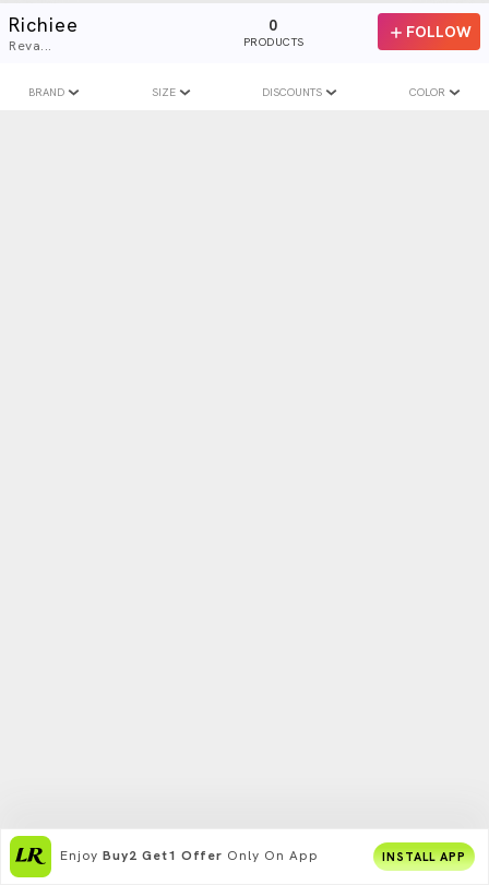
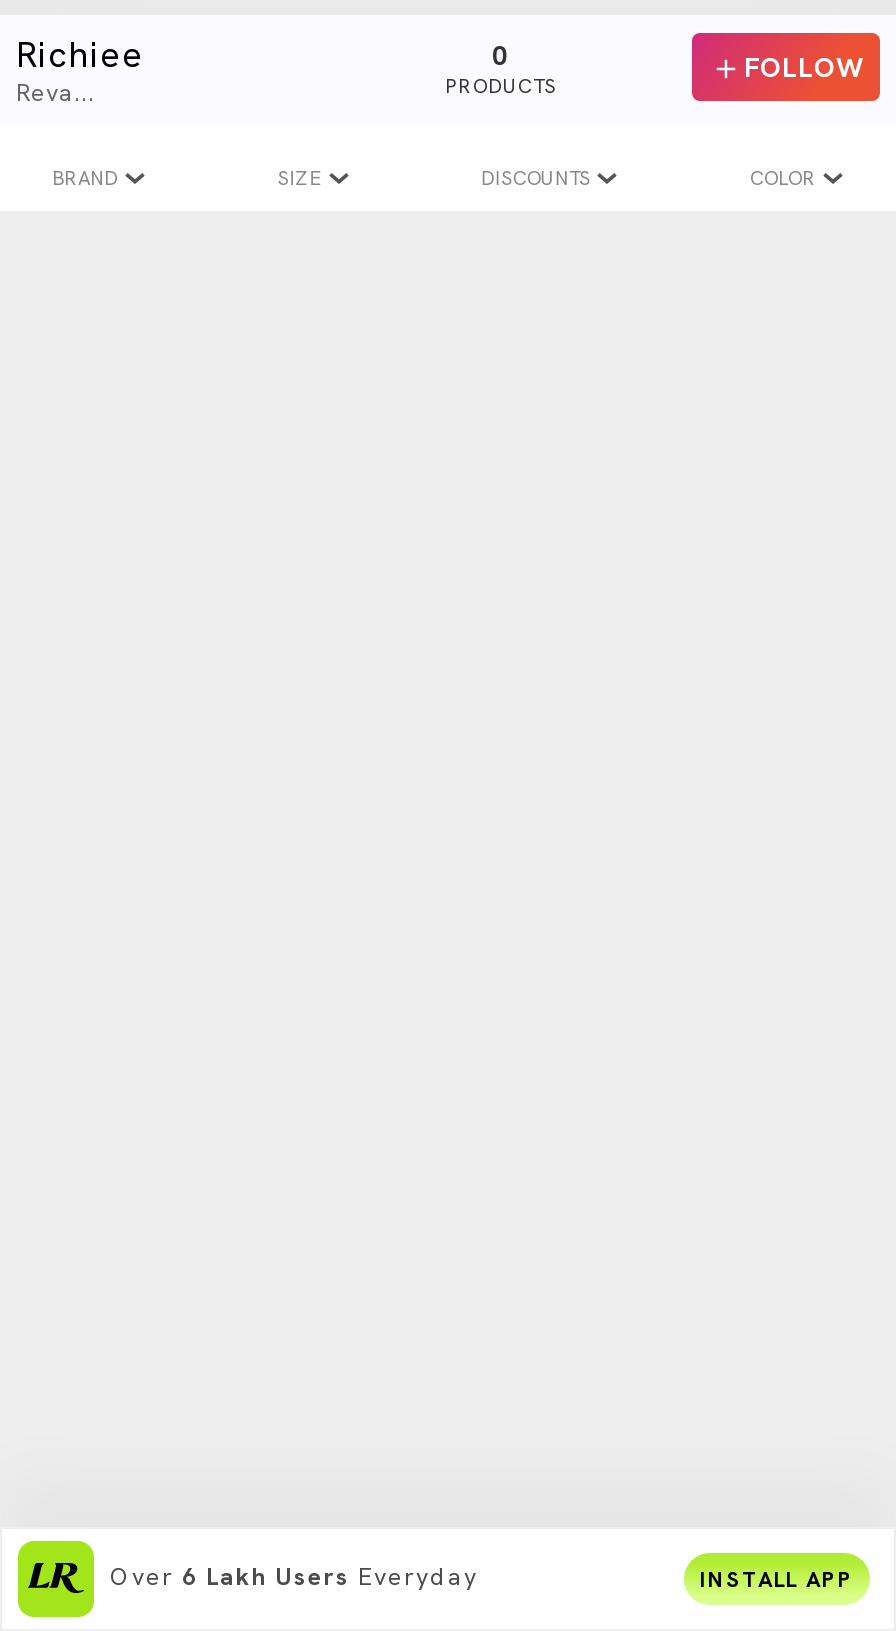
[60,847,319,864] Enjoy Buy2 Get1 Offer Only On App -> [110,1561,478,1593] Over 6 Lakh Users Everyday

